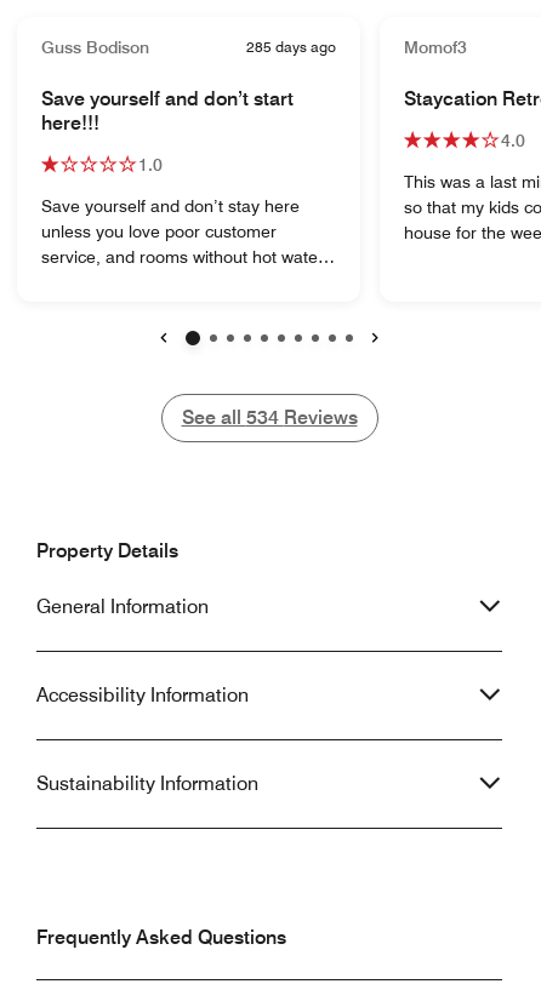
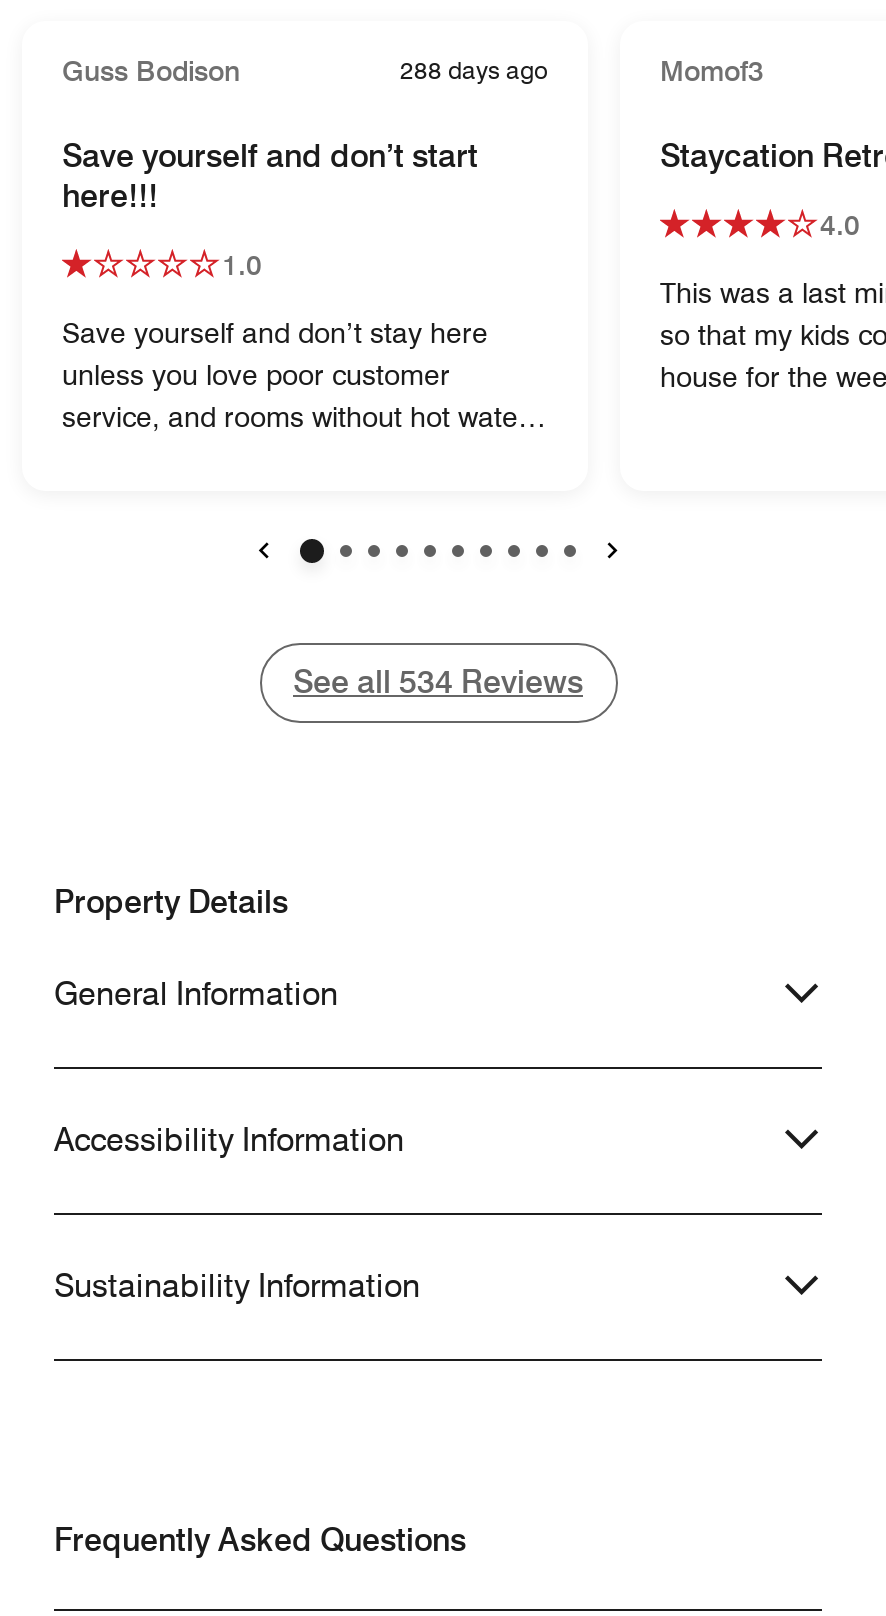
[246,37,336,56] 285 days ago -> [400,55,548,85] 288 days ago

